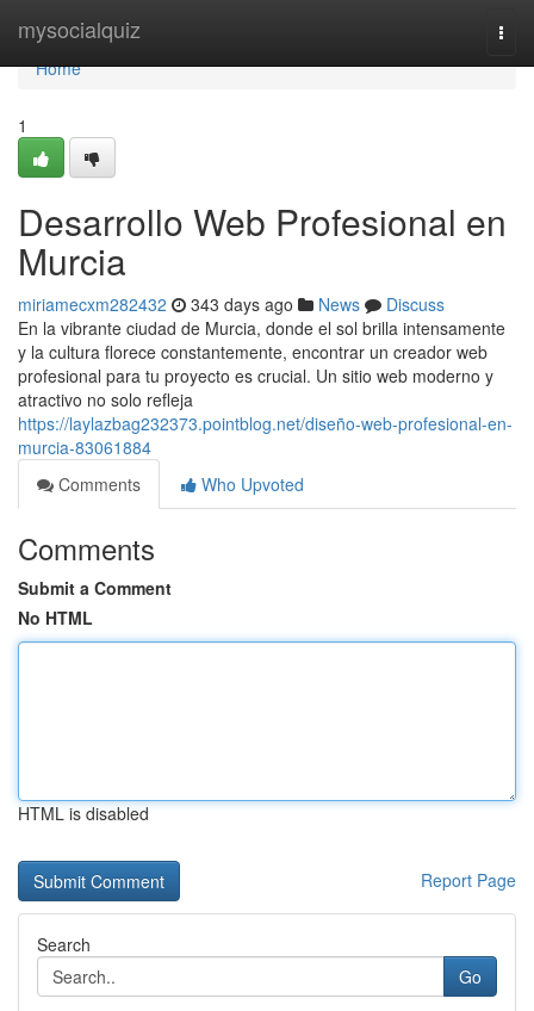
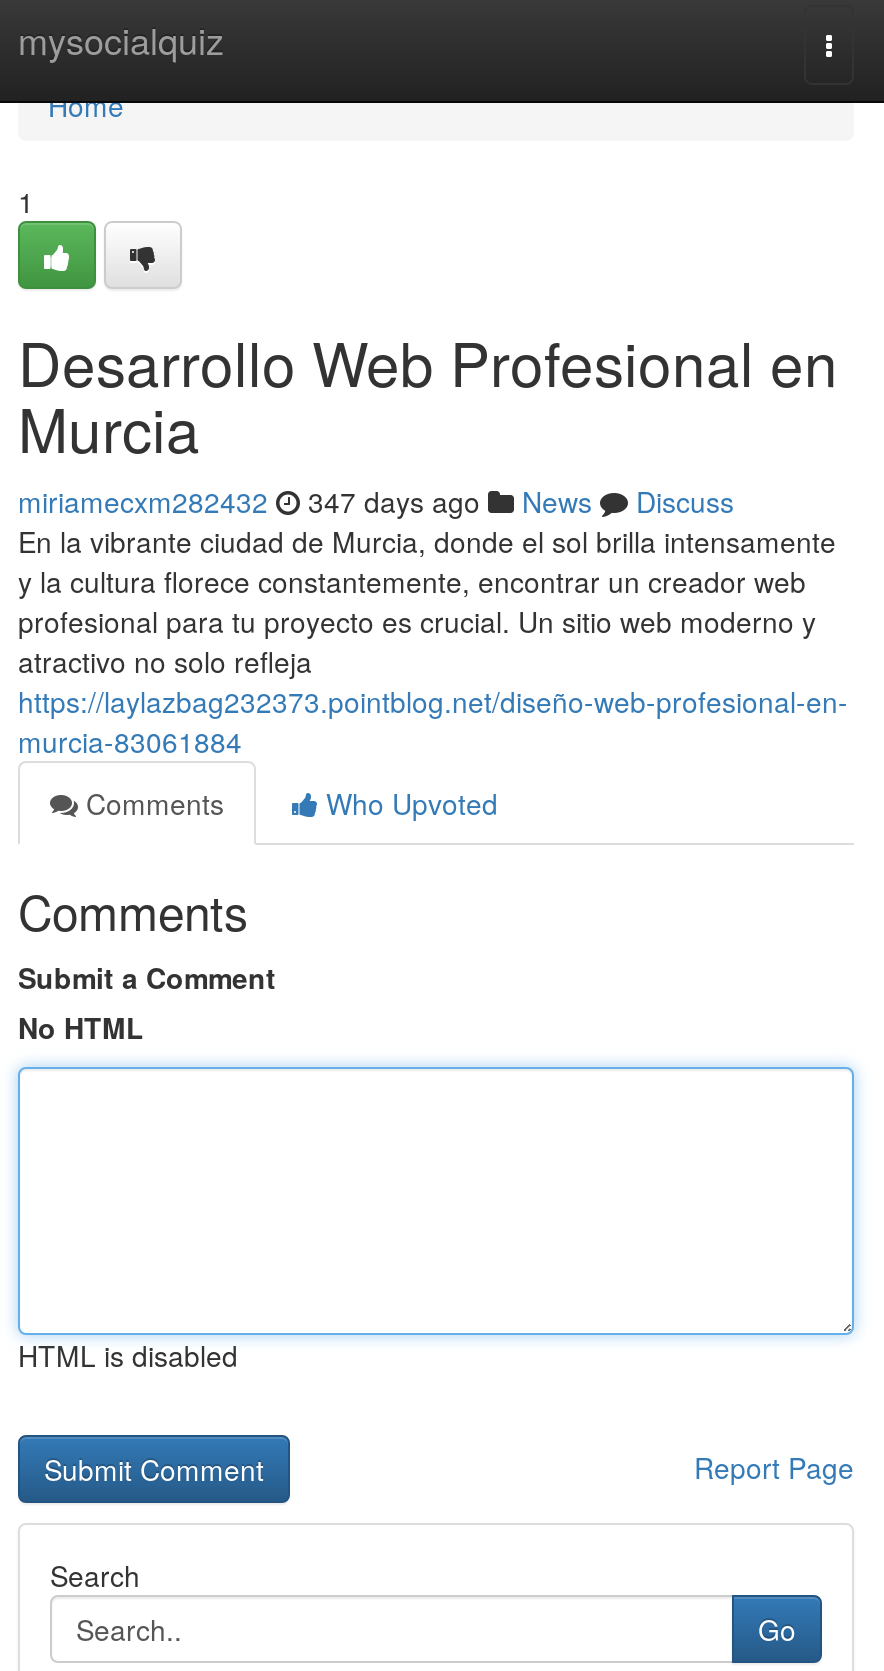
[18,292,445,316] miriamecxm282432 343 days ago News Discuss -> [18,481,734,521] miriamecxm282432 347 days ago News Discuss

